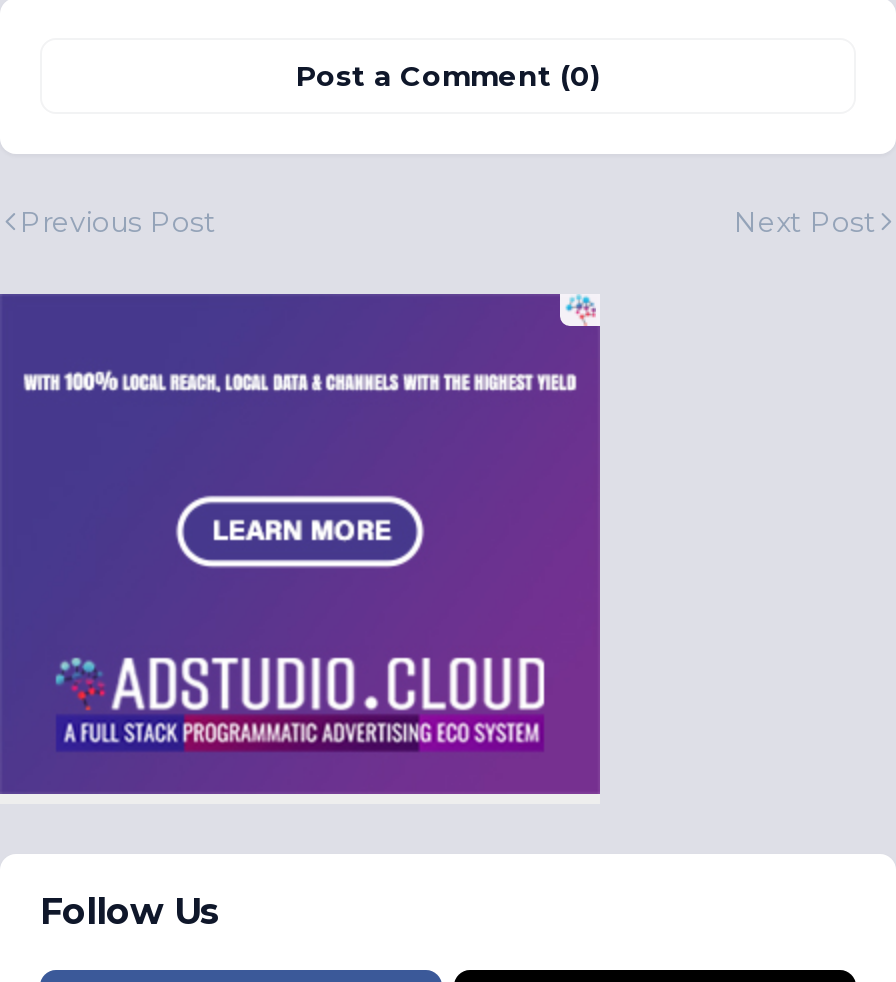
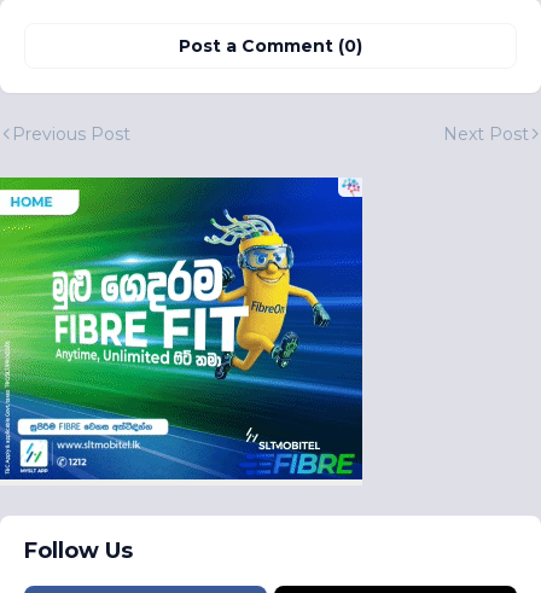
[6,292,602,796] [image] -> [4,176,363,481] [image]

